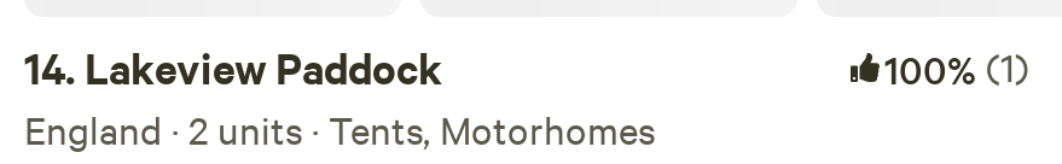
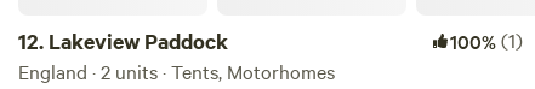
[24,39,442,96] 14. Lakeview Paddock -> [18,26,228,55] 12. Lakeview Paddock

